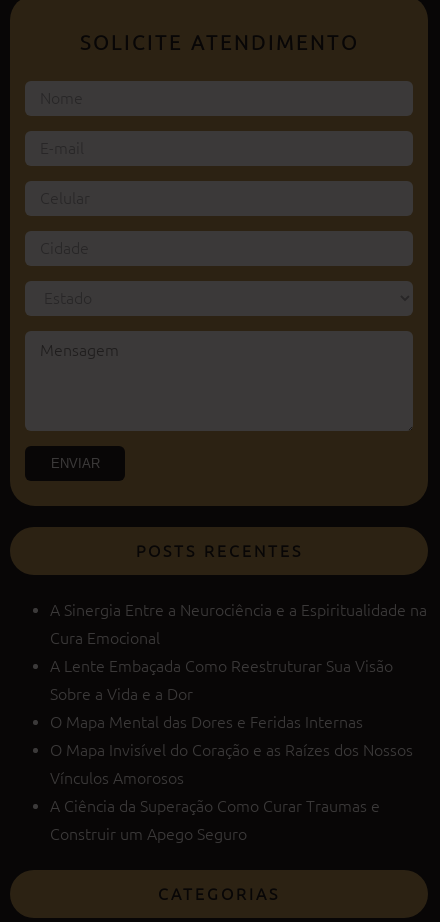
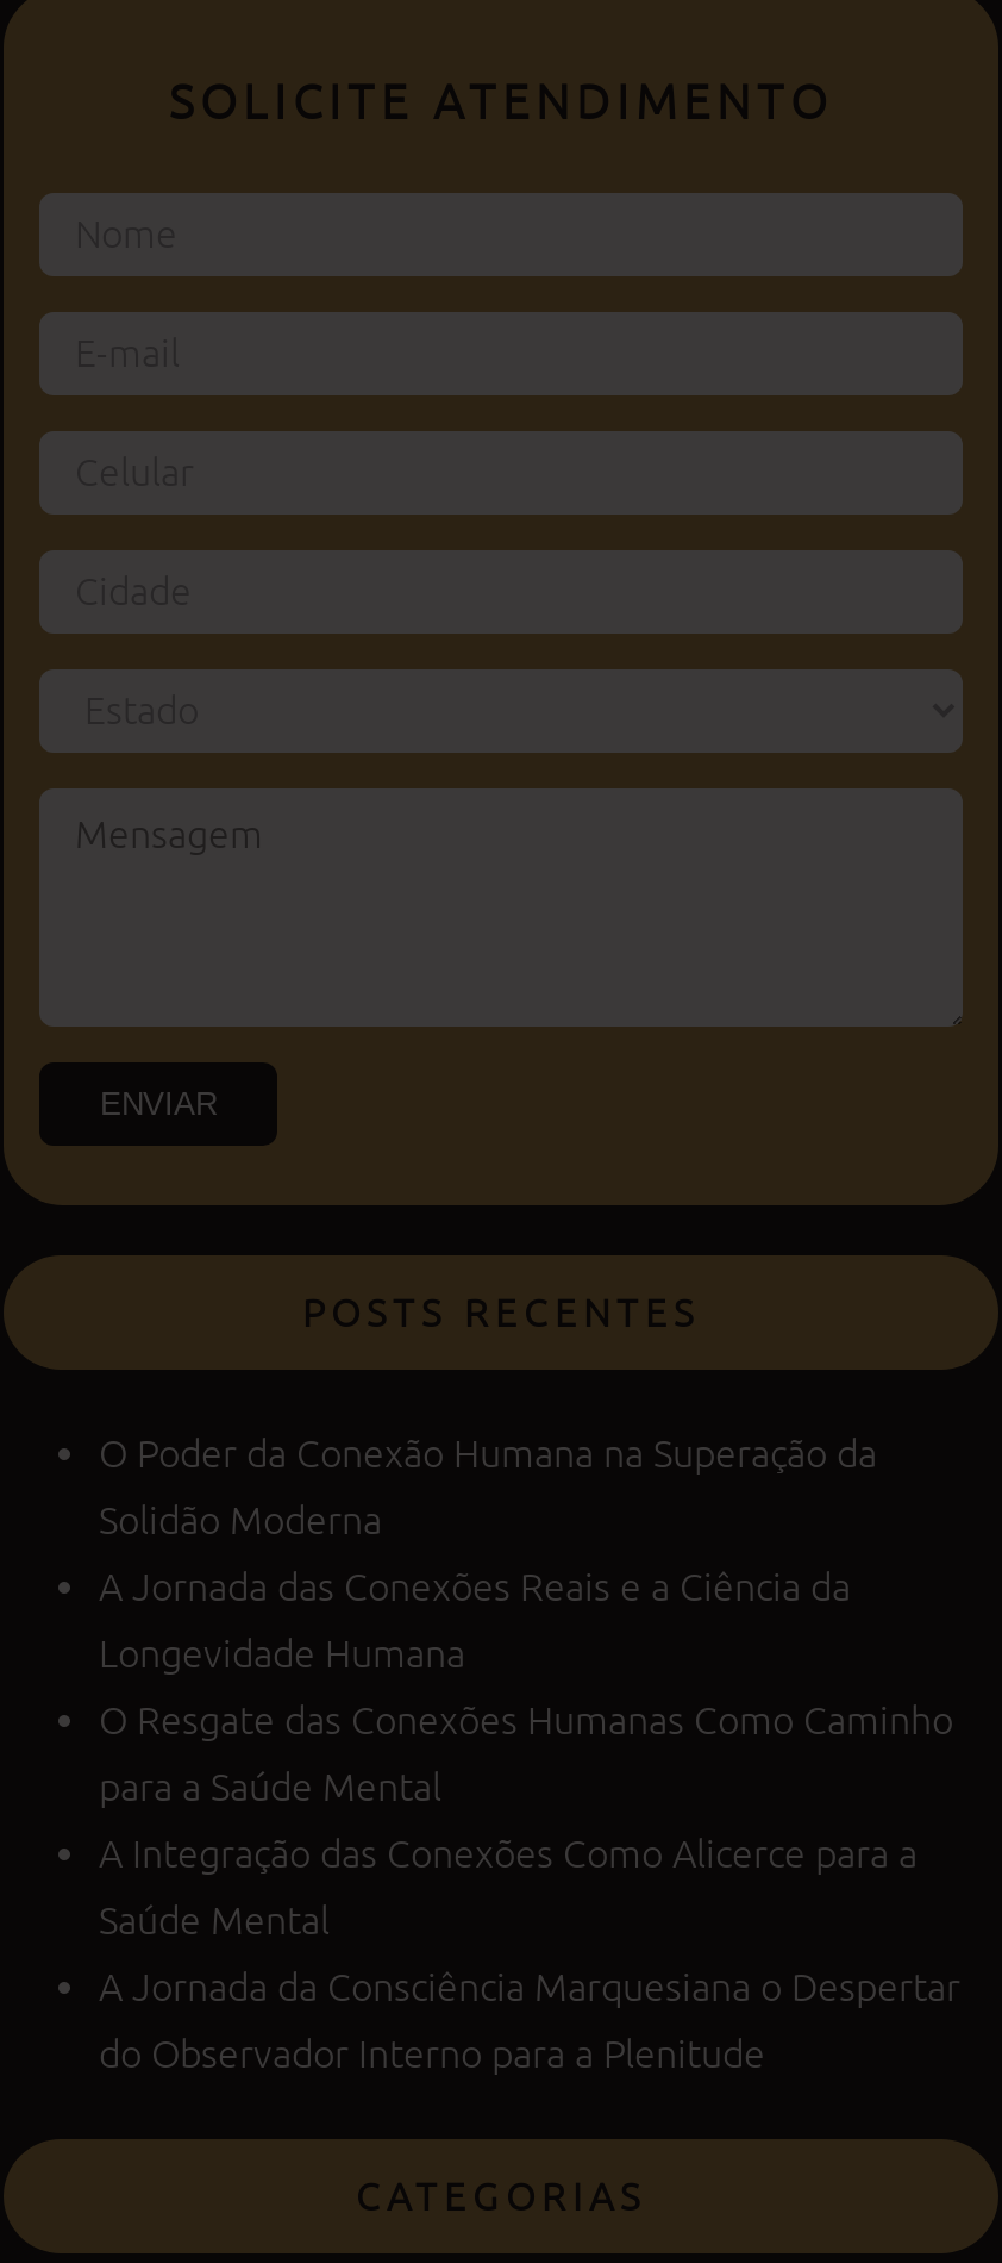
[50,601,427,843] A Sinergia Entre a Neurociência e a Espiritualidade na | Cura Emocional | A Lente Embaçada Como Reestruturar Sua Visão | Sobre a Vida e a Dor | O Mapa Mental das Dores e Feridas Internas | O Mapa Invisível do Coração e as Raízes dos Nossos | Vínculos Amorosos | A Ciência da Superação Como Curar Traumas e | Construir um Apego Seguro -> [99,1432,960,2076] O Poder da Conexão Humana na Superação da | Solidão Moderna | A Jornada das Conexões Reais e a Ciência da | Longevidade Humana | O Resgate das Conexões Humanas Como Caminho | para a Saúde Mental | A Integração das Conexões Como Alicerce para a | Saúde Mental | A Jornada da Consciência Marquesiana o Despertar | do Observador Interno para a Plenitude

